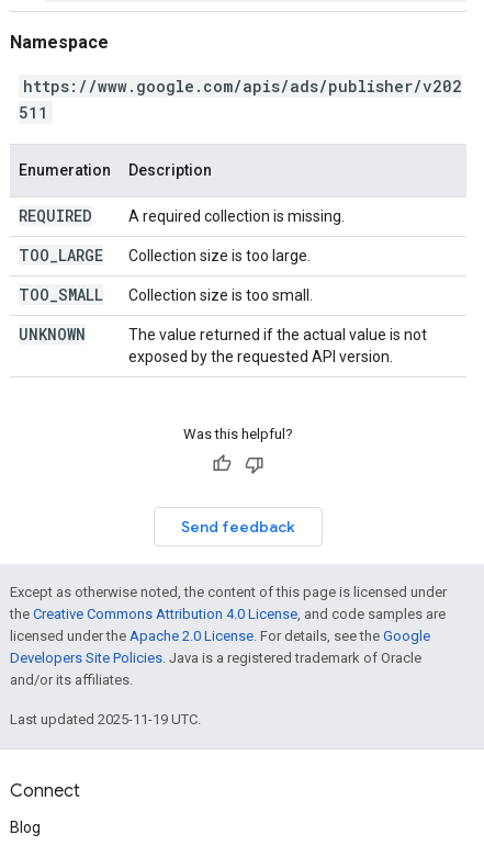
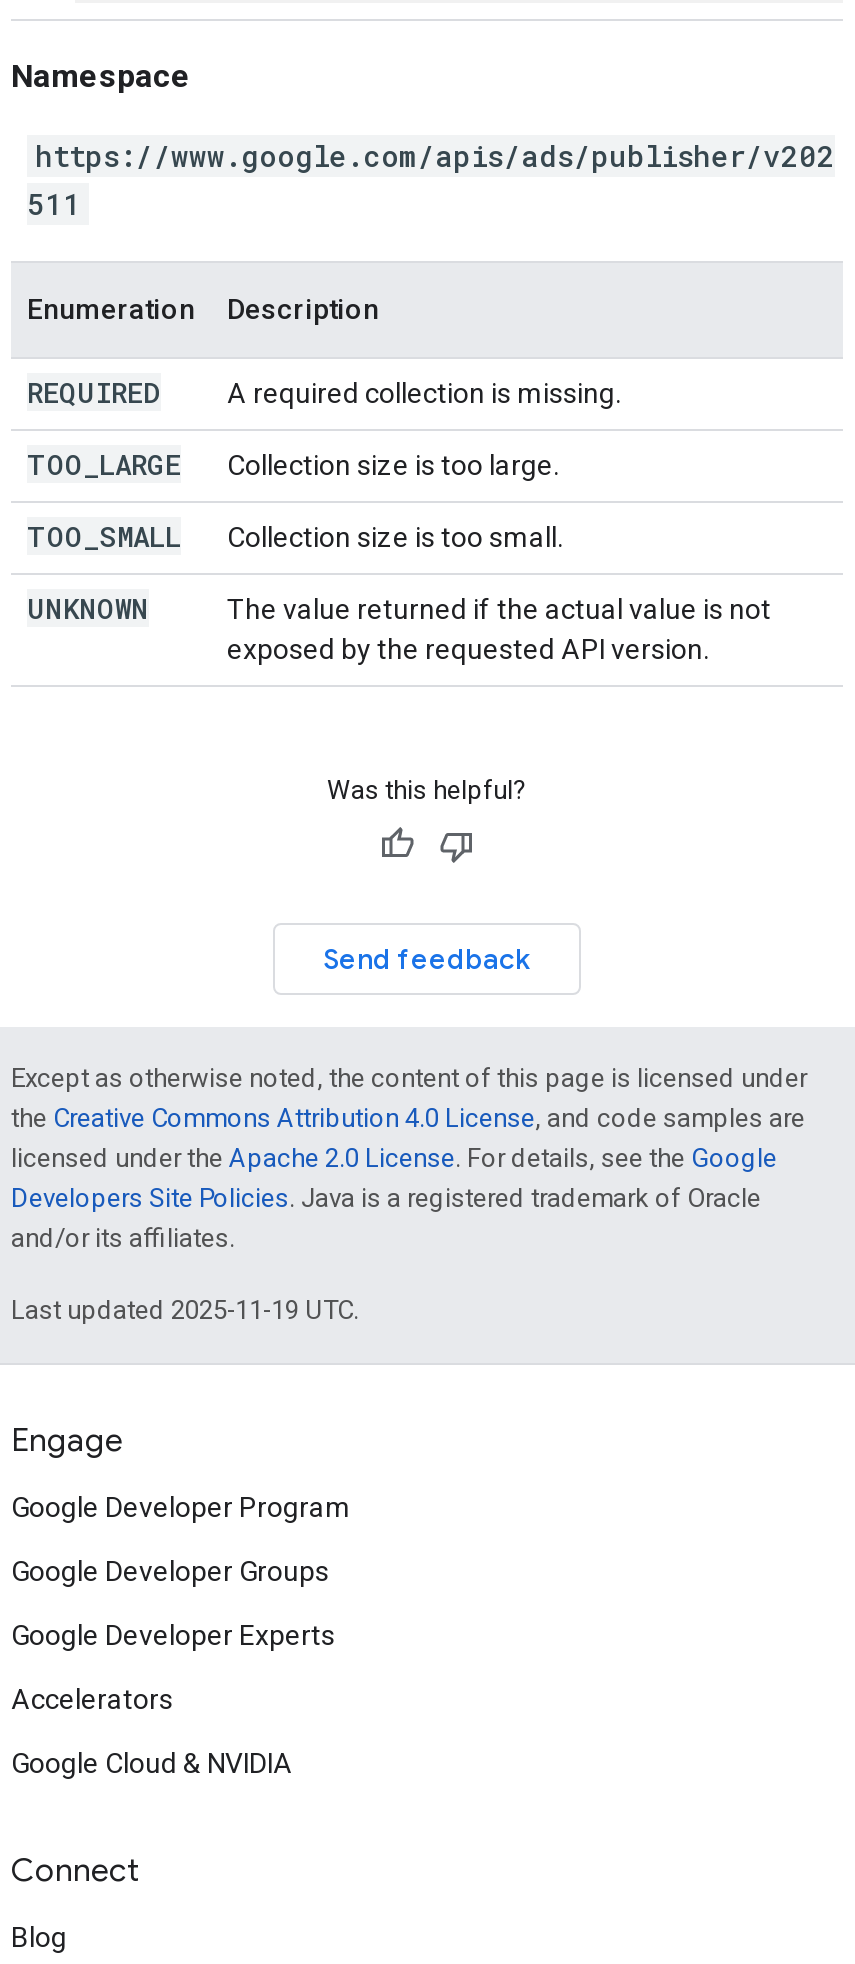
none -> [11,1421,351,1779] Engage | Google Developer Program | Google Developer Groups | Google Developer Experts | Accelerators | Google Cloud & NVIDIA

